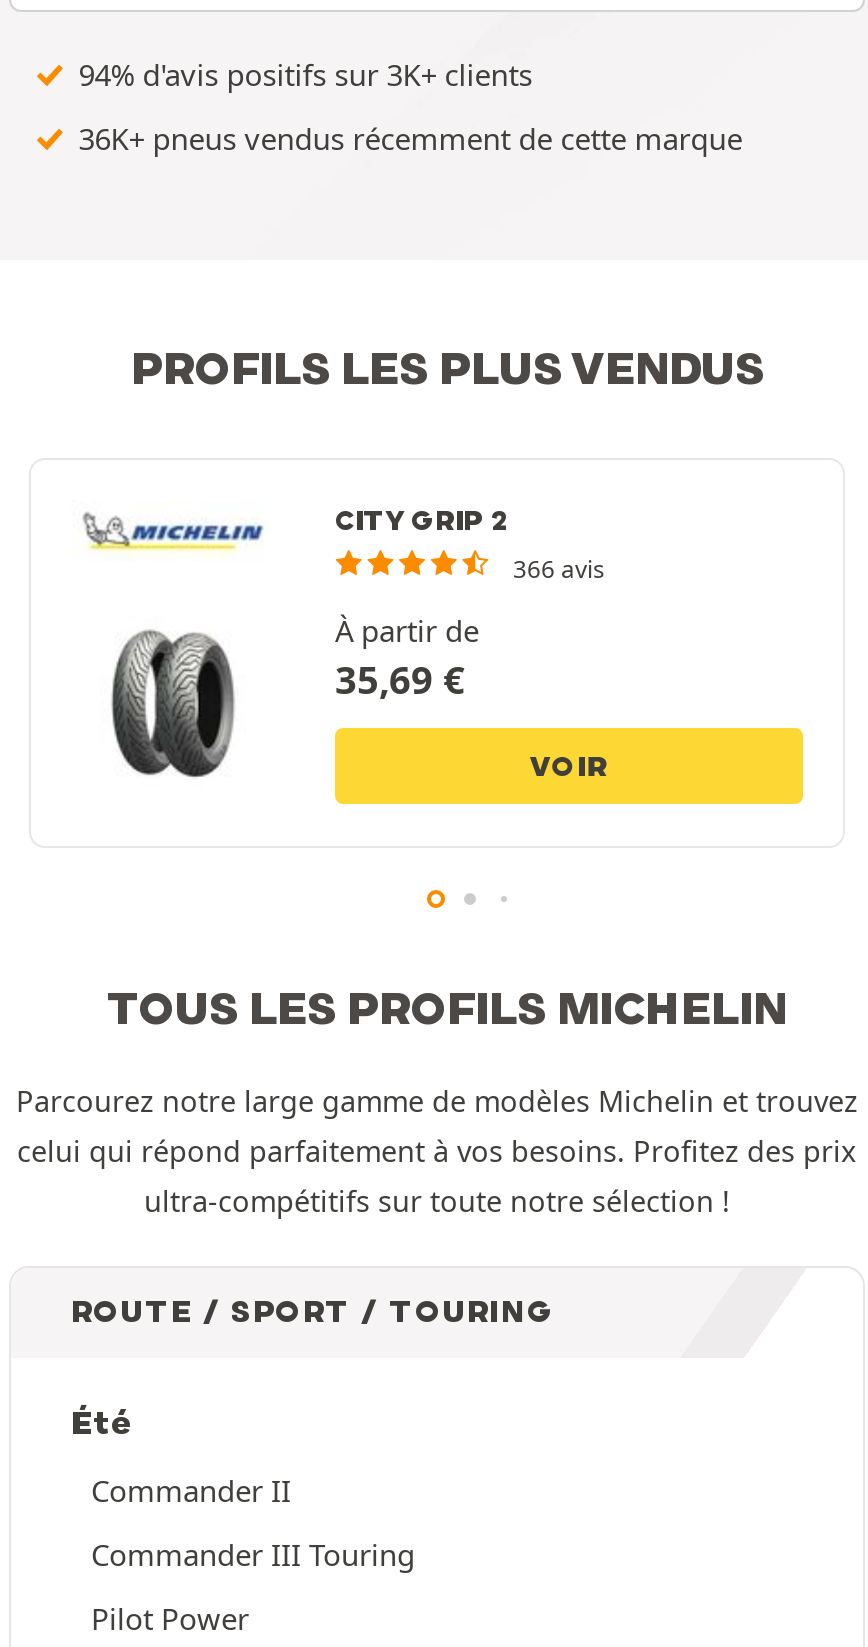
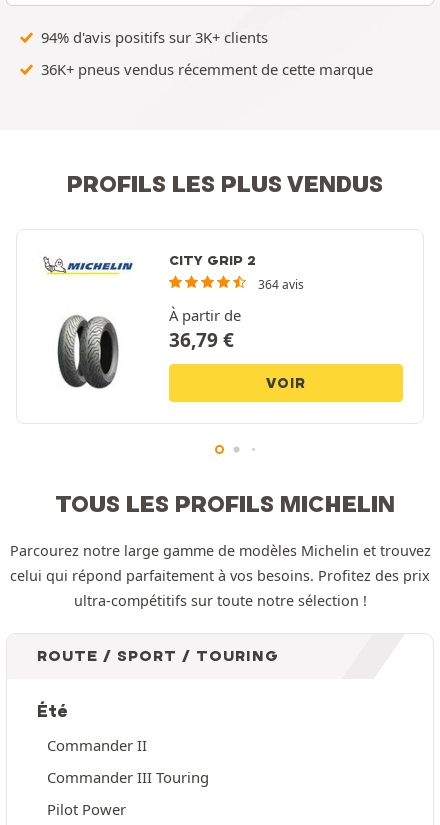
[513,552,605,586] 366 avis -> [258,276,304,293] 364 avis
[335,654,465,706] 35,69 € -> [169,327,234,353] 36,79 €

